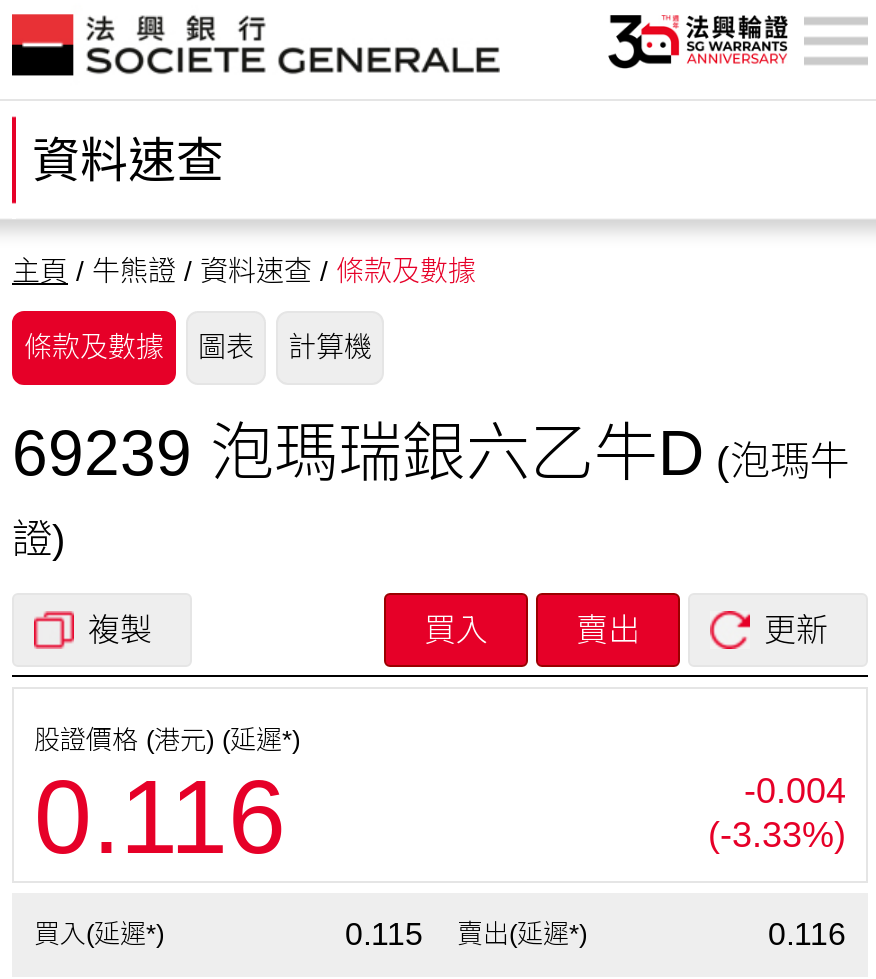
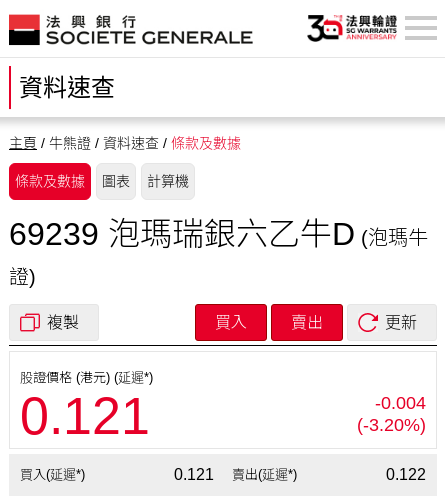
[34,759,286,875] 0.116 -> [20,387,150,445] 0.121
[708,815,846,855] (-3.33%) -> [357,415,426,435] (-3.20%)
[345,917,587,951] 0.115 賣出(延遲*) -> [174,466,296,483] 0.121 賣出(延遲*)
[768,917,846,951] 0.116 -> [386,466,426,483] 0.122

